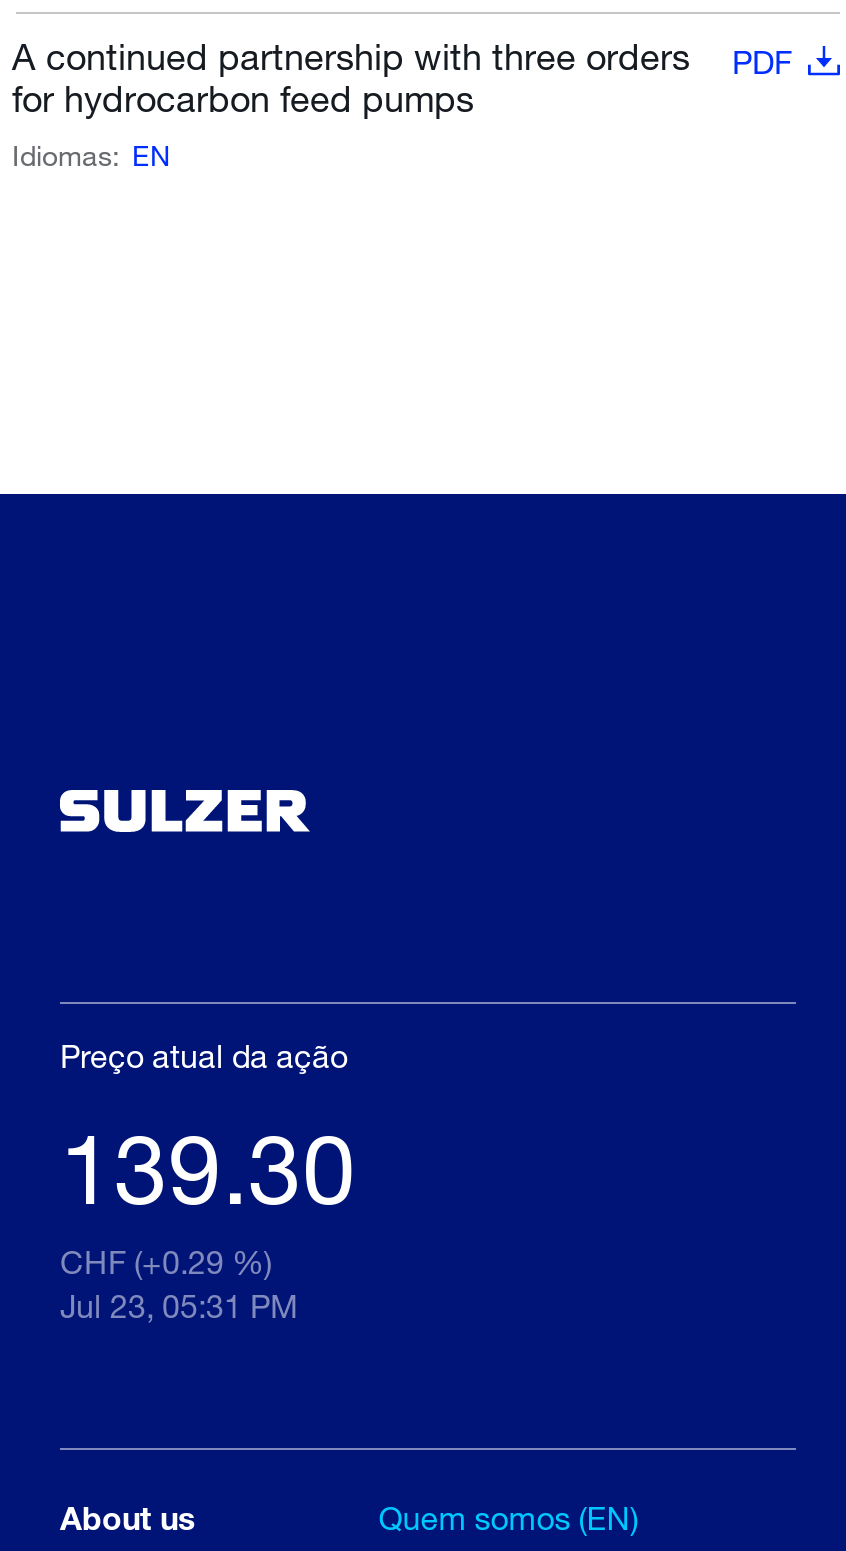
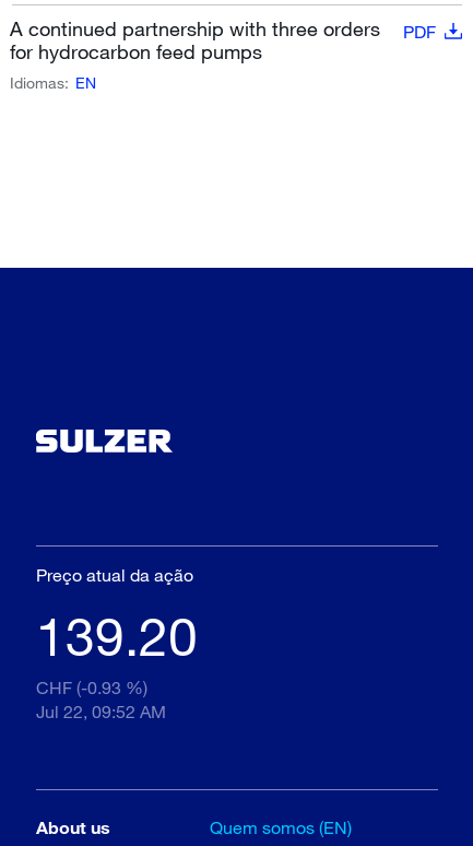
[60,1108,356,1224] 139.30 -> [36,603,198,667] 139.20
[60,1242,272,1280] CHF (+0.29 %) -> [36,676,147,697] CHF (-0.93 %)
[60,1286,298,1324] Jul 23, 05:31 PM -> [36,700,166,721] Jul 22, 09:52 AM

